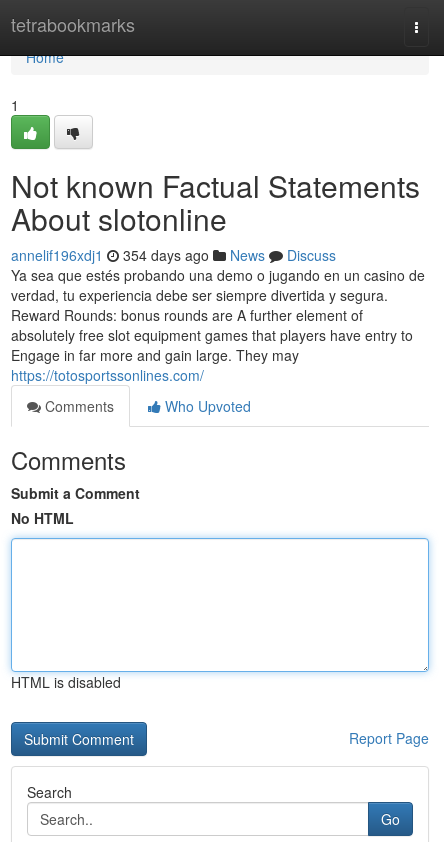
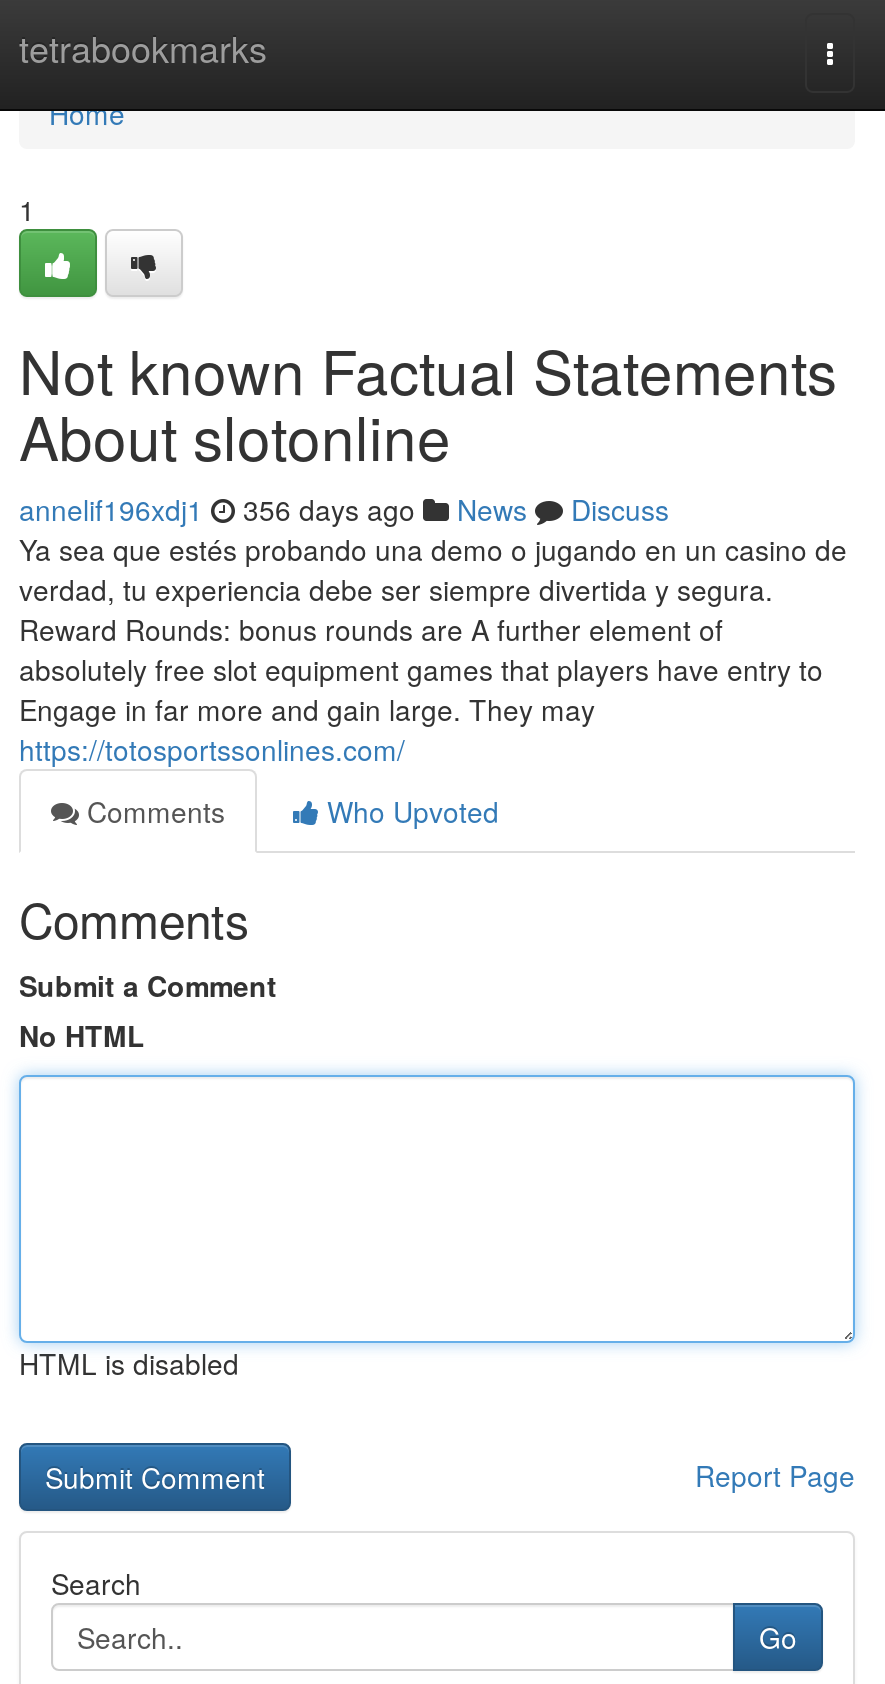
[11,245,336,265] annelif196xdj1 354 days ago News Discuss -> [19,489,669,529] annelif196xdj1 356 days ago News Discuss

